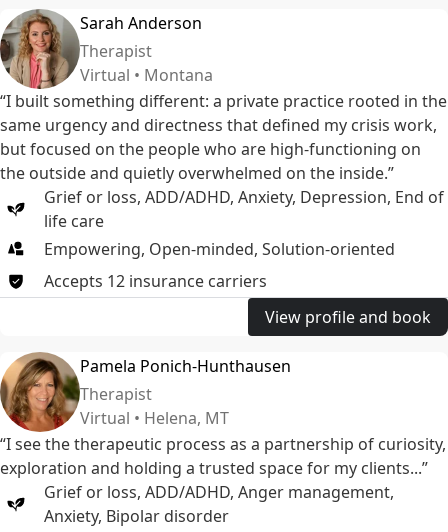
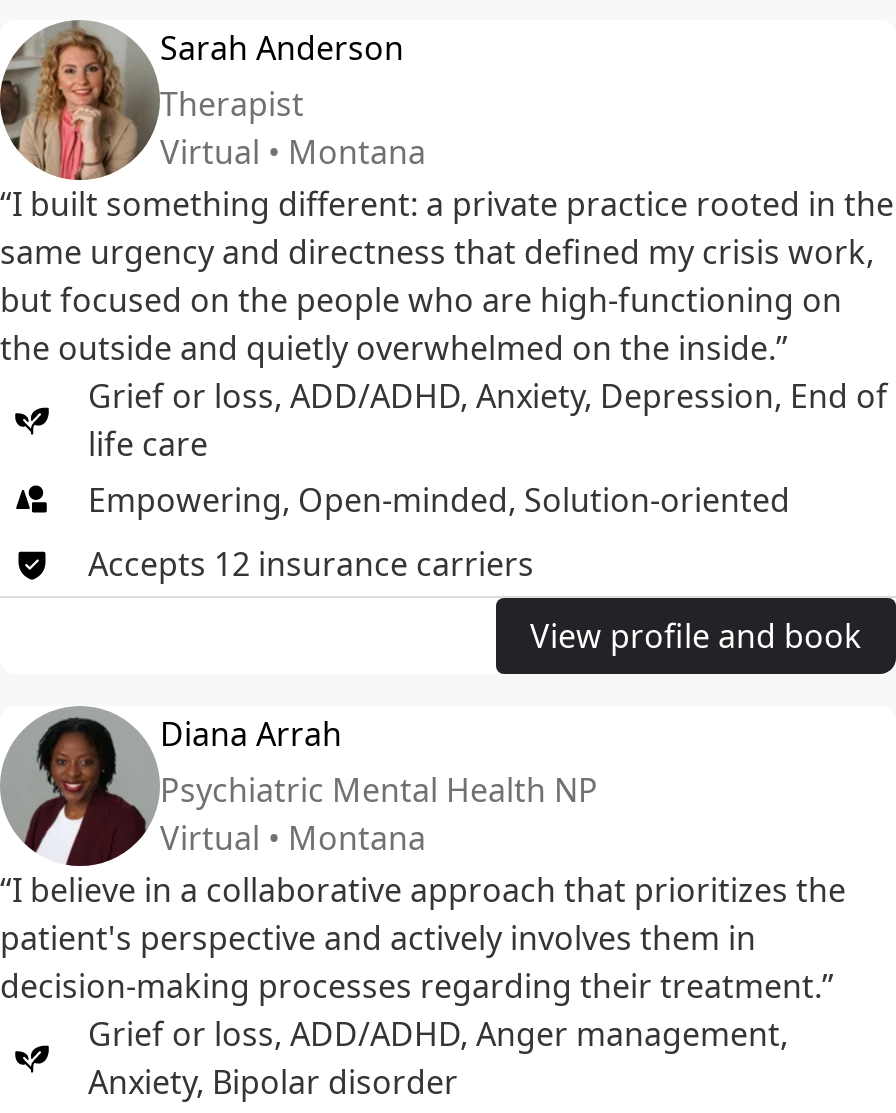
[0,353,446,479] [image] | Pamela Ponich-Hunthausen | Therapist | Virtual • Helena, MT | “I see the therapeutic process as a partnership of curiosity, | exploration and holding a trusted space for my clients...” -> [0,708,846,1009] [image] | Diana Arrah | Psychiatric Mental Health NP | Virtual • Montana | “I believe in a collaborative approach that prioritizes the | patient's perspective and actively involves them in | decision-making processes regarding their treatment.”

